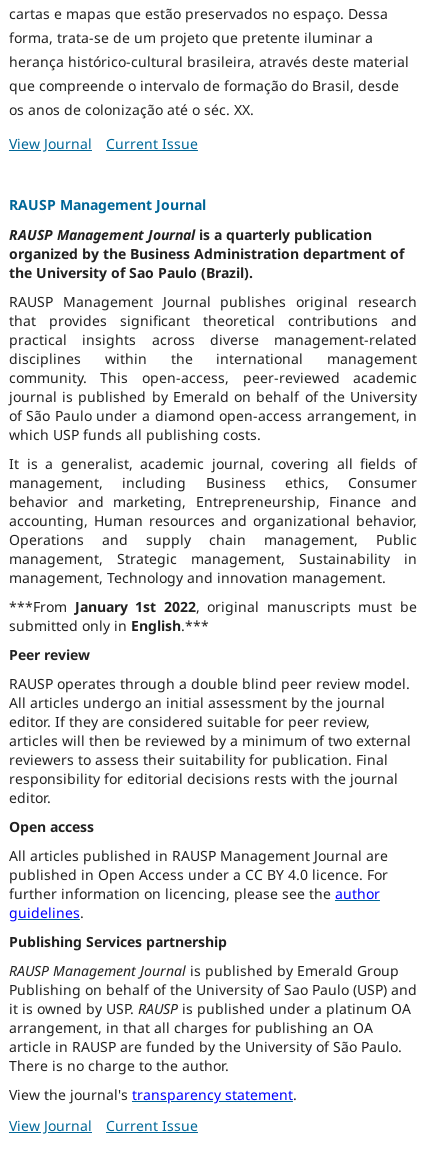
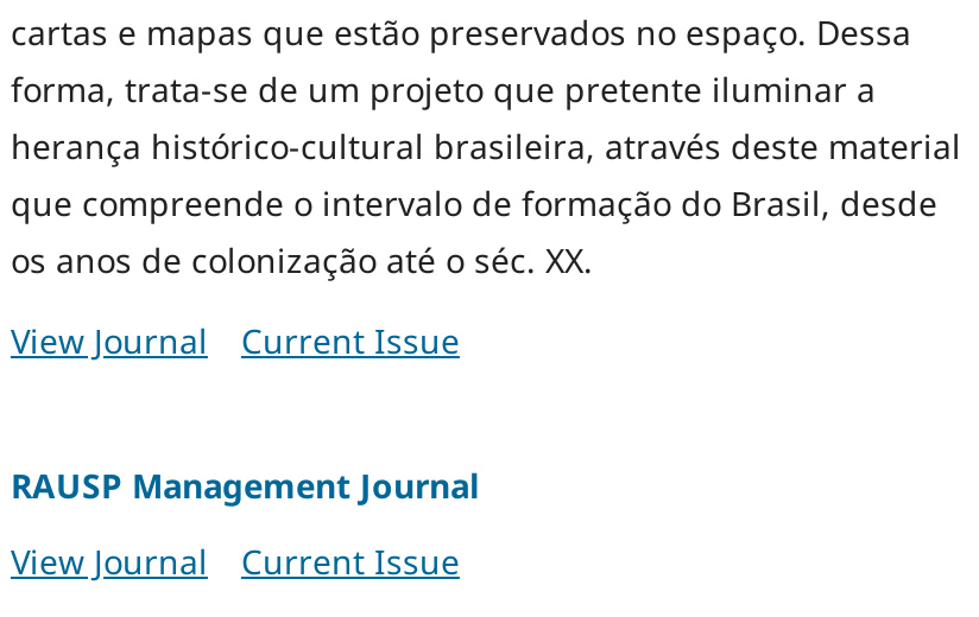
[9,225,417,1104] RAUSP Management Journal is a quarterly publication | organized by the Business Administration department of | the University of Sao Paulo (Brazil). | RAUSP Management Journal publishes original research | that provides significant theoretical contributions and | practical insights across diverse management-related | disciplines within the international management | community. This open-access, peer-reviewed academic | journal is published by Emerald on behalf of the University | of São Paulo under a diamond open-access arrangement, in | which USP funds all publishing costs. | It is a generalist, academic journal, covering all fields of | management, including Business ethics, Consumer | behavior and marketing, Entrepreneurship, Finance and | accounting, Human resources and organizational behavior, | Operations and supply chain management, Public | management, Strategic management, Sustainability in | management, Technology and innovation management. | ***From January 1st 2022, original manuscripts must be | submitted only in English.*** | Peer review | RAUSP operates through a double blind peer review model. | All articles undergo an initial assessment by the journal | editor. If they are considered suitable for peer review, | articles will then be reviewed by a minimum of two external | reviewers to assess their suitability for publication. Final | responsibility for editorial decisions rests with the journal | editor. | Open access | All articles published in RAUSP Management Journal are | published in Open Access under a CC BY 4.0 licence. For | further information on licencing, please see the author | guidelines. | Publishing Services partnership | RAUSP Management Journal is published by Emerald Group | Publishing on behalf of the University of Sao Paulo (USP) and | it is owned by USP. RAUSP is published under a platinum OA | arrangement, in that all charges for publishing an OA | article in RAUSP are funded by the University of São Paulo. | There is no charge to the author. | View the journal's transparency statement. -> none

